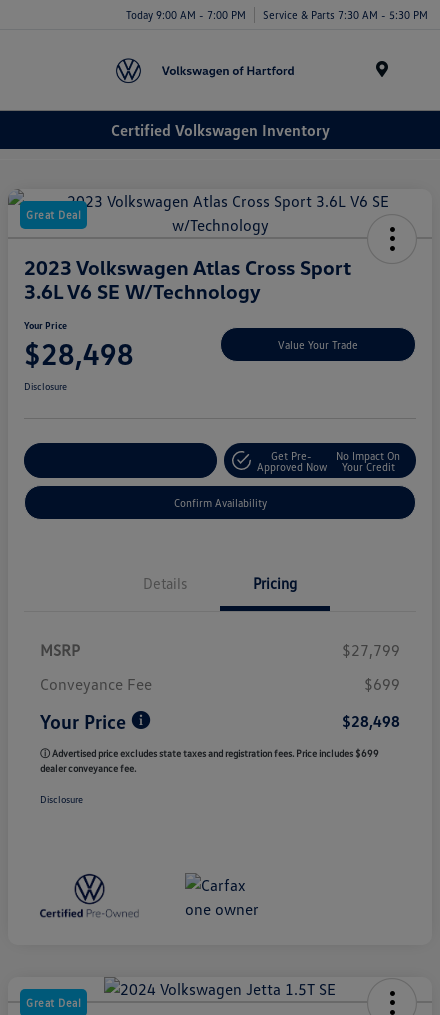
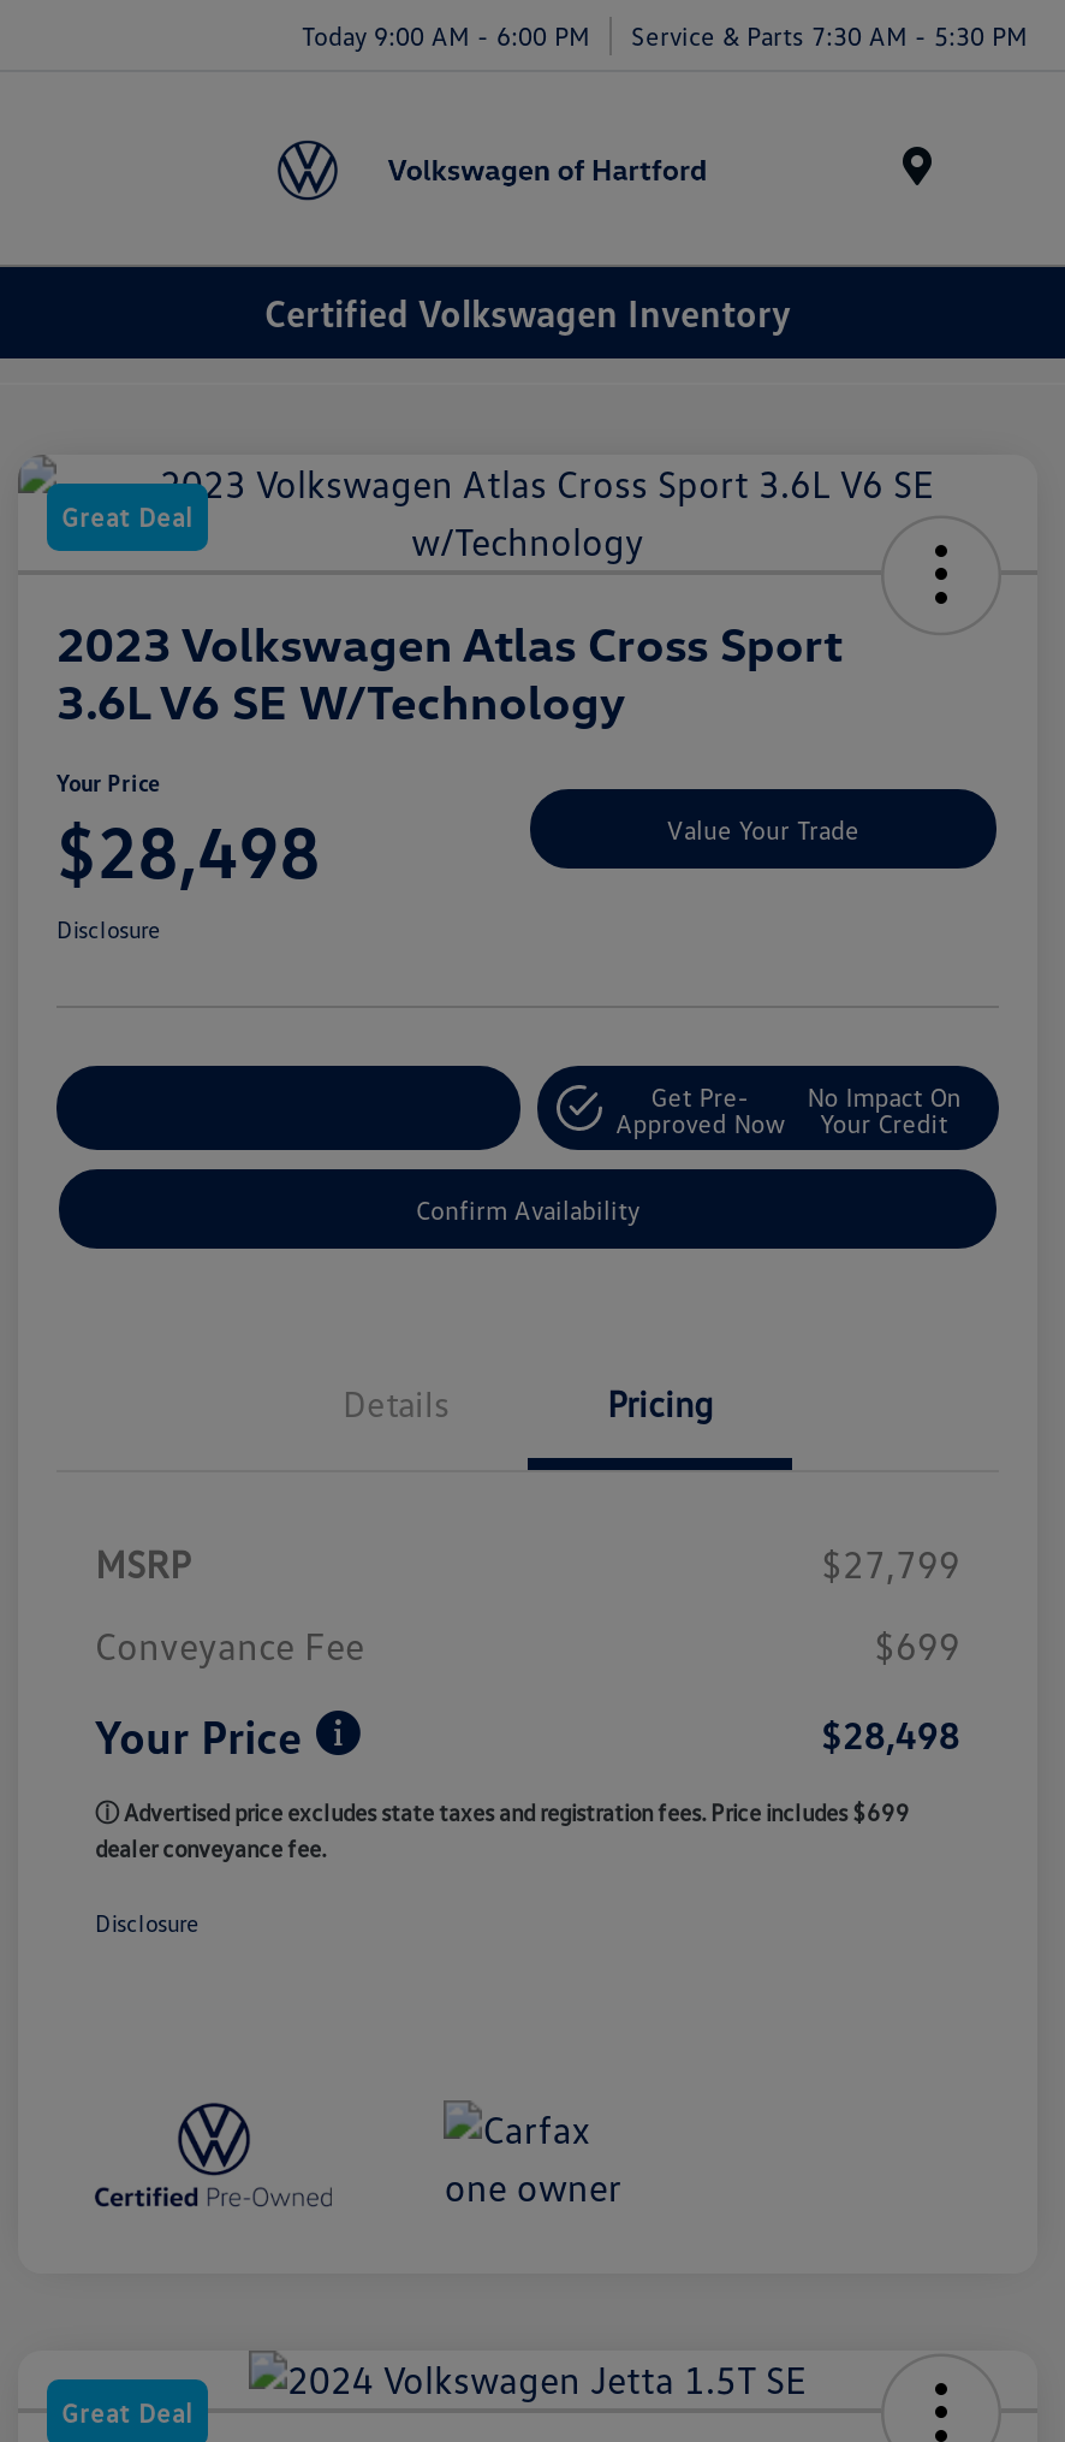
[126,7,428,20] Today 9:00 AM - 7:00 PM Service & Parts 7:30 AM - 5:30 PM -> [302,18,1028,49] Today 9:00 AM - 6:00 PM Service & Parts 7:30 AM - 5:30 PM

